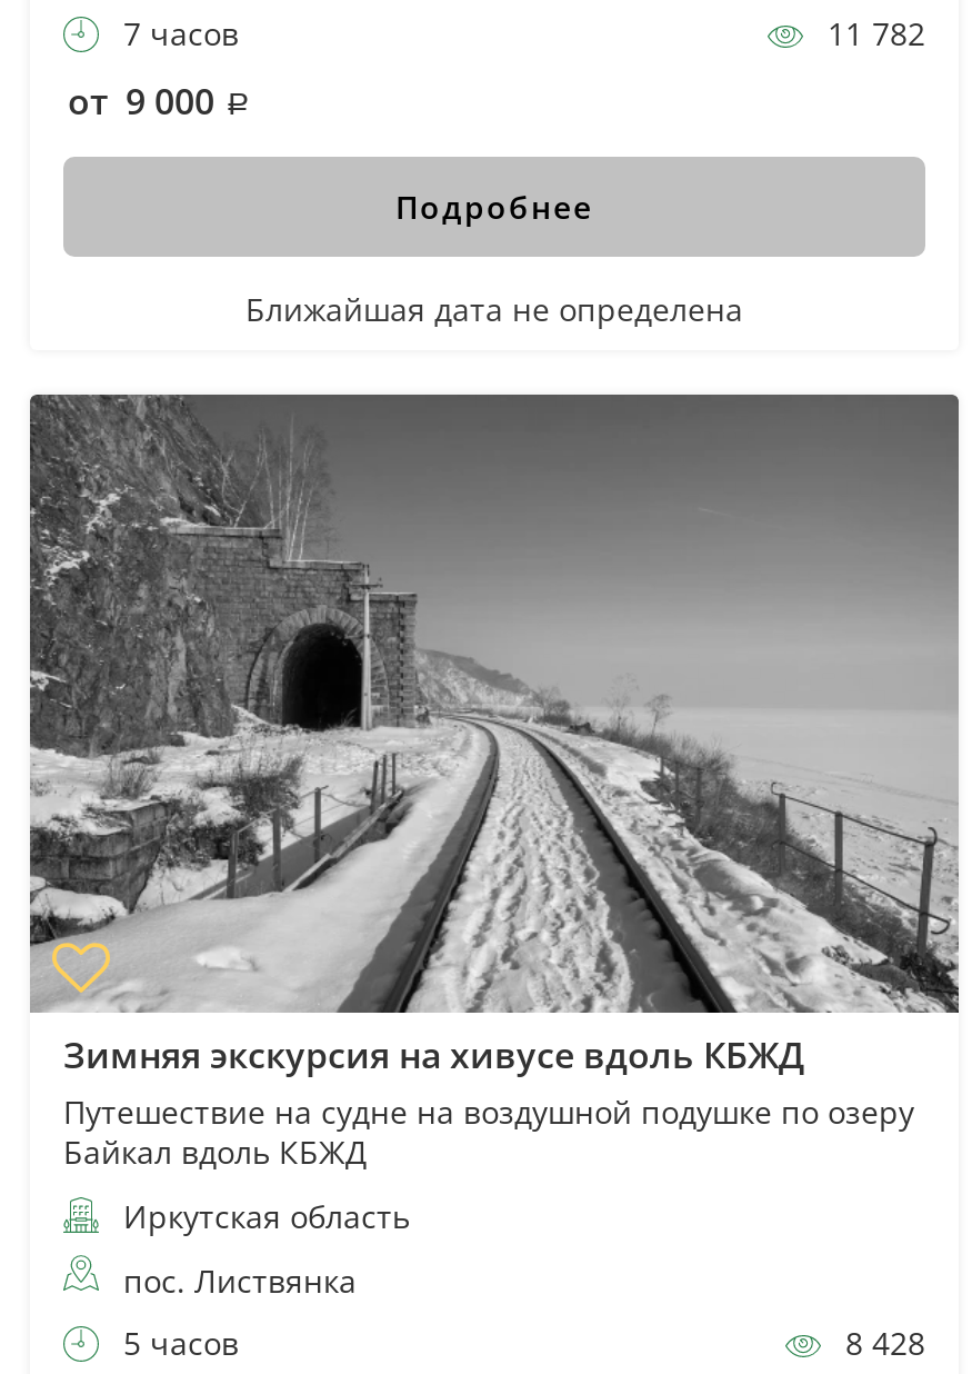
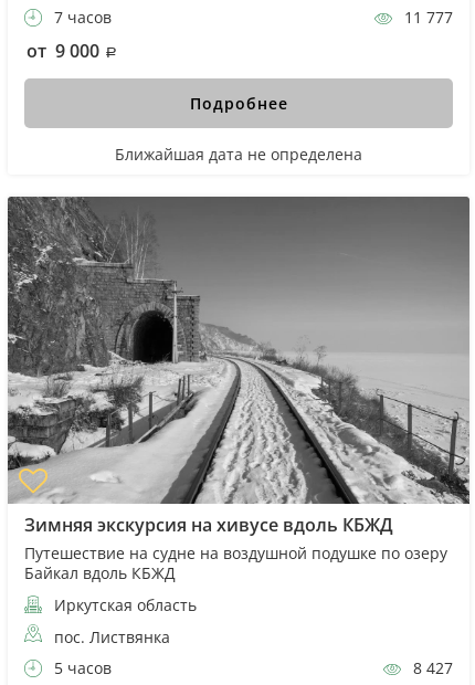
[819,11,925,54] 11 782 -> [400,6,453,27] 11 777
[836,1322,925,1365] 8 428 -> [409,658,453,679] 8 427

